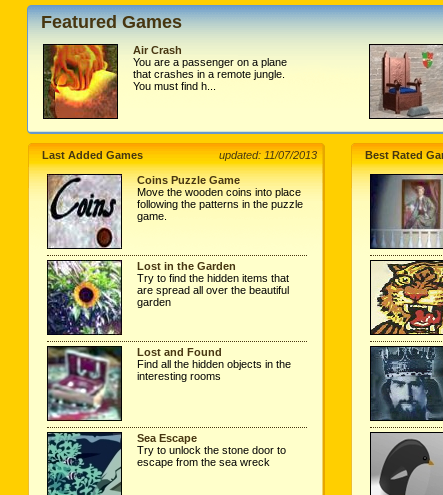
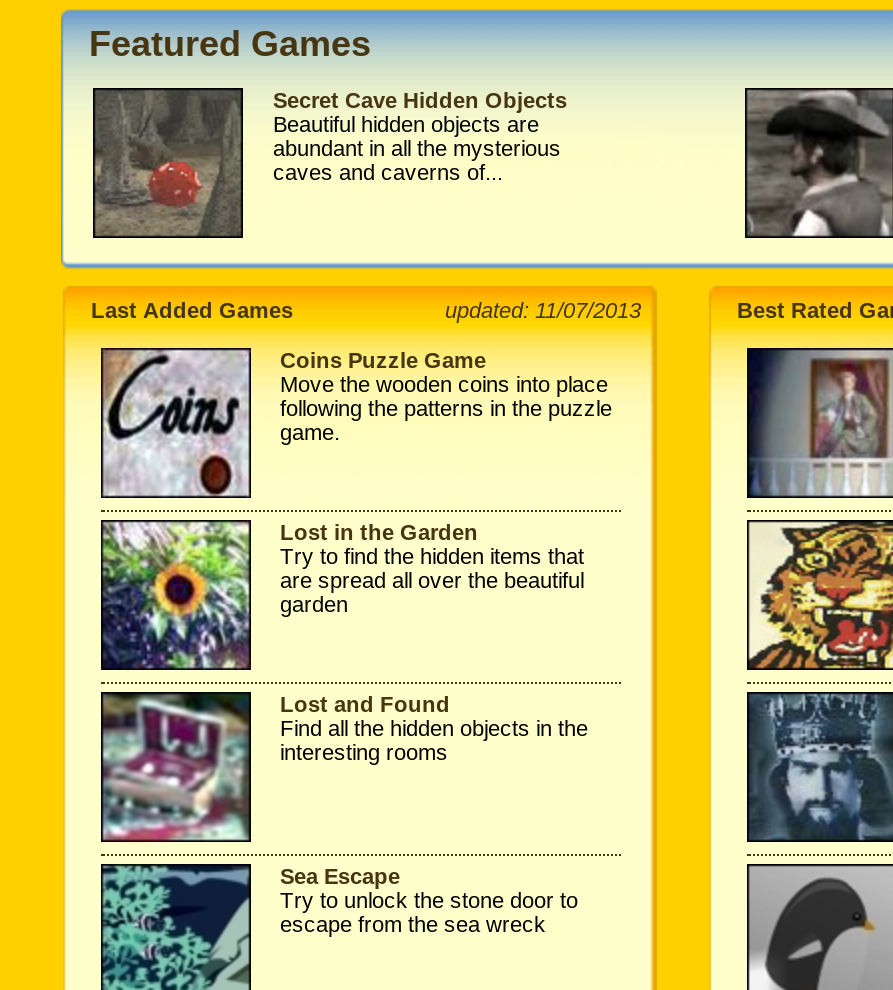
[44,44,287,118] [image] | Air Crash | You are a passenger on a plane | that crashes in a remote jungle. | You must find h... -> [93,88,567,236] [image] | Secret Cave Hidden Objects | Beautiful hidden objects are | abundant in all the mysterious | caves and caverns of...
[369,44,440,119] [image] -> [745,88,887,238] [image]

